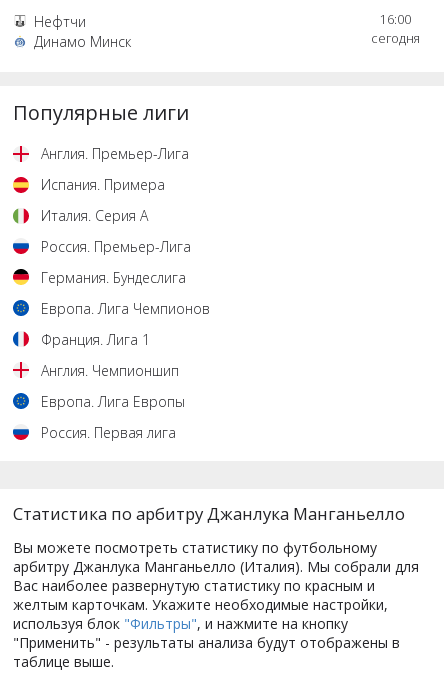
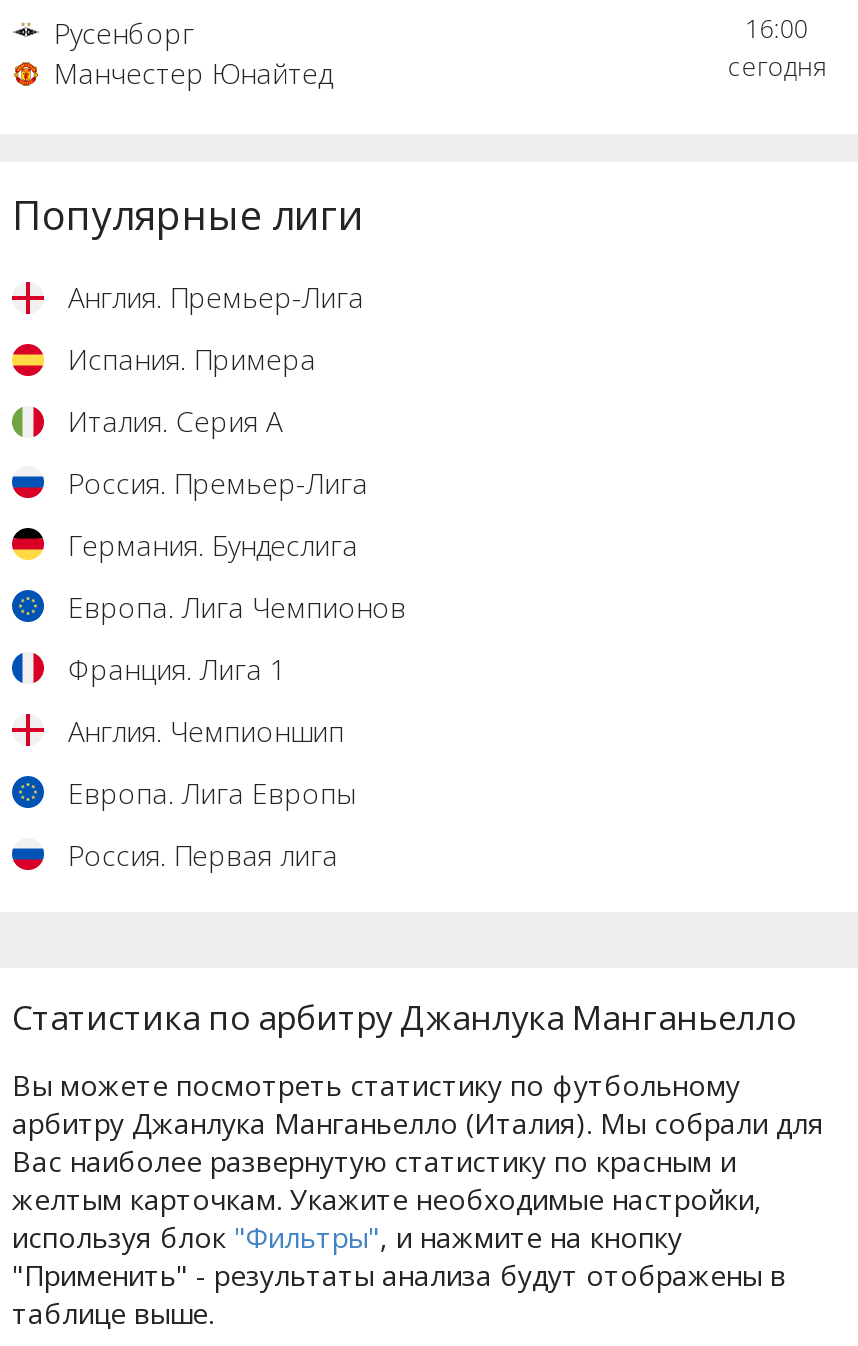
[34,12,131,51] Нефтчи | Динамо Минск -> [54,13,332,93] Русенборг | Манчестер Юнайтед

